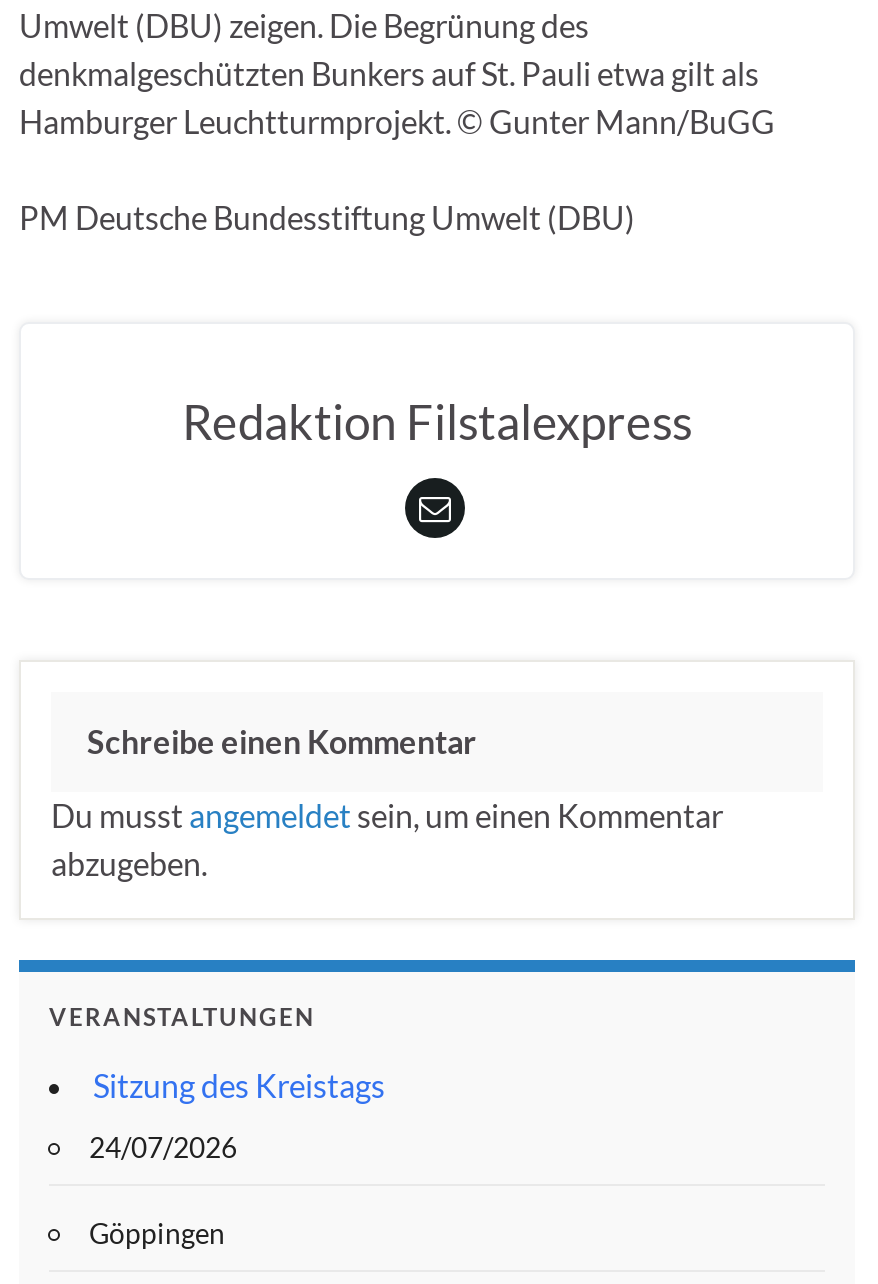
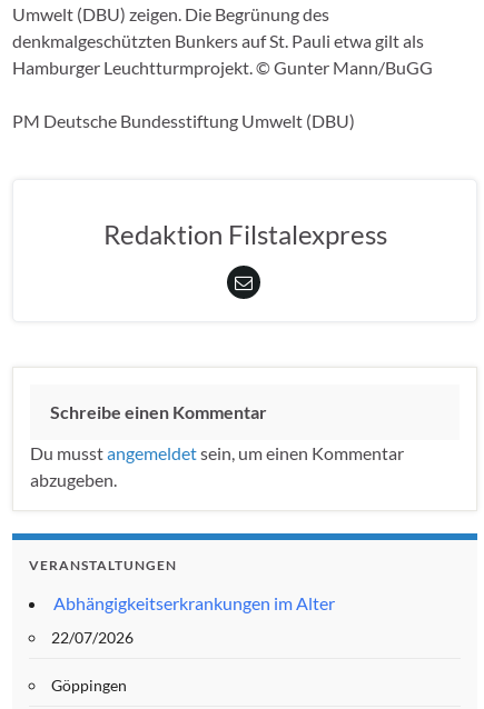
[93,1066,385,1104] Sitzung des Kreistags -> [53,592,335,614] Abhängigkeitserkrankungen im Alter
[89,1130,237,1164] 24/07/2026 -> [51,628,134,647] 22/07/2026

